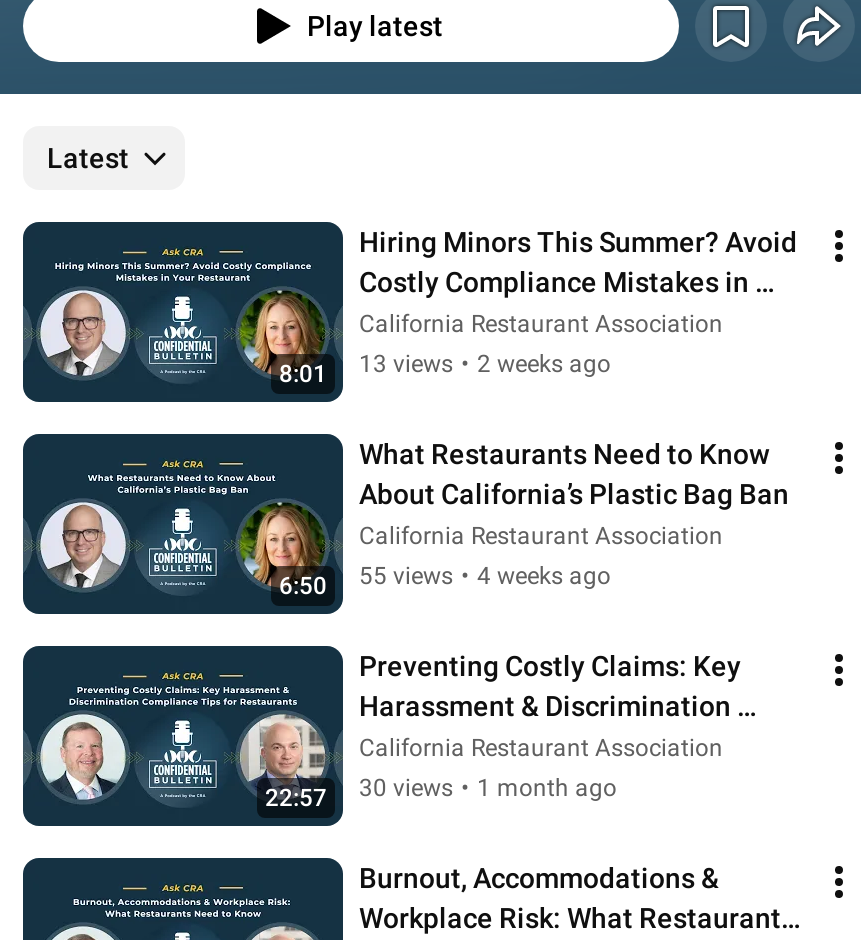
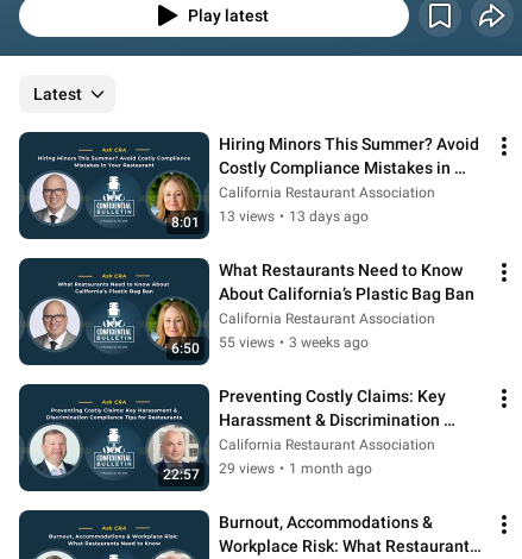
[359,350,611,378] 13 views • 2 weeks ago -> [219,208,369,225] 13 views • 13 days ago
[359,562,611,590] 55 views • 4 weeks ago -> [219,334,369,351] 55 views • 3 weeks ago
[359,774,617,802] 30 views • 1 month ago -> [219,460,372,477] 29 views • 1 month ago

